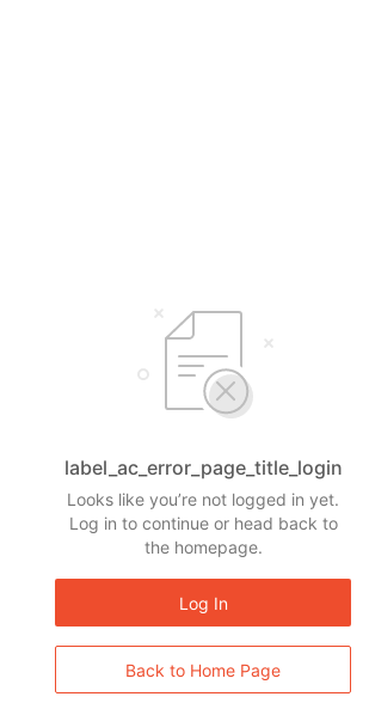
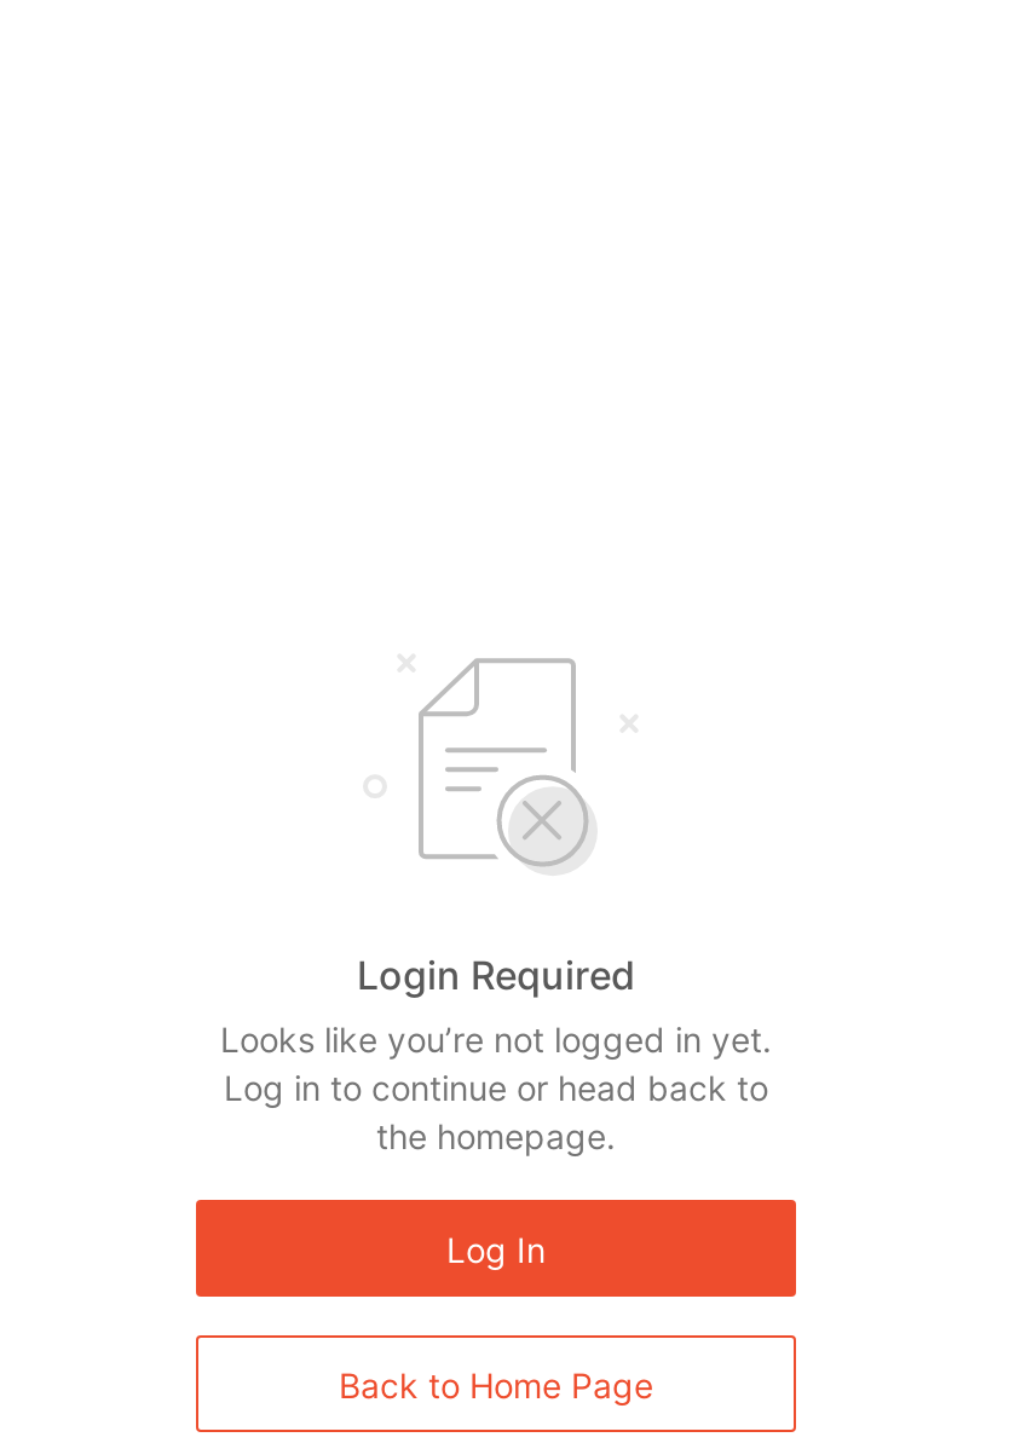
[64,456,342,479] label_ac_error_page_title_login -> [357,951,635,999] Login Required

